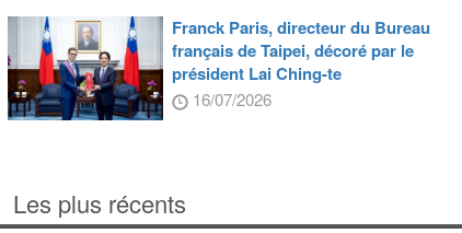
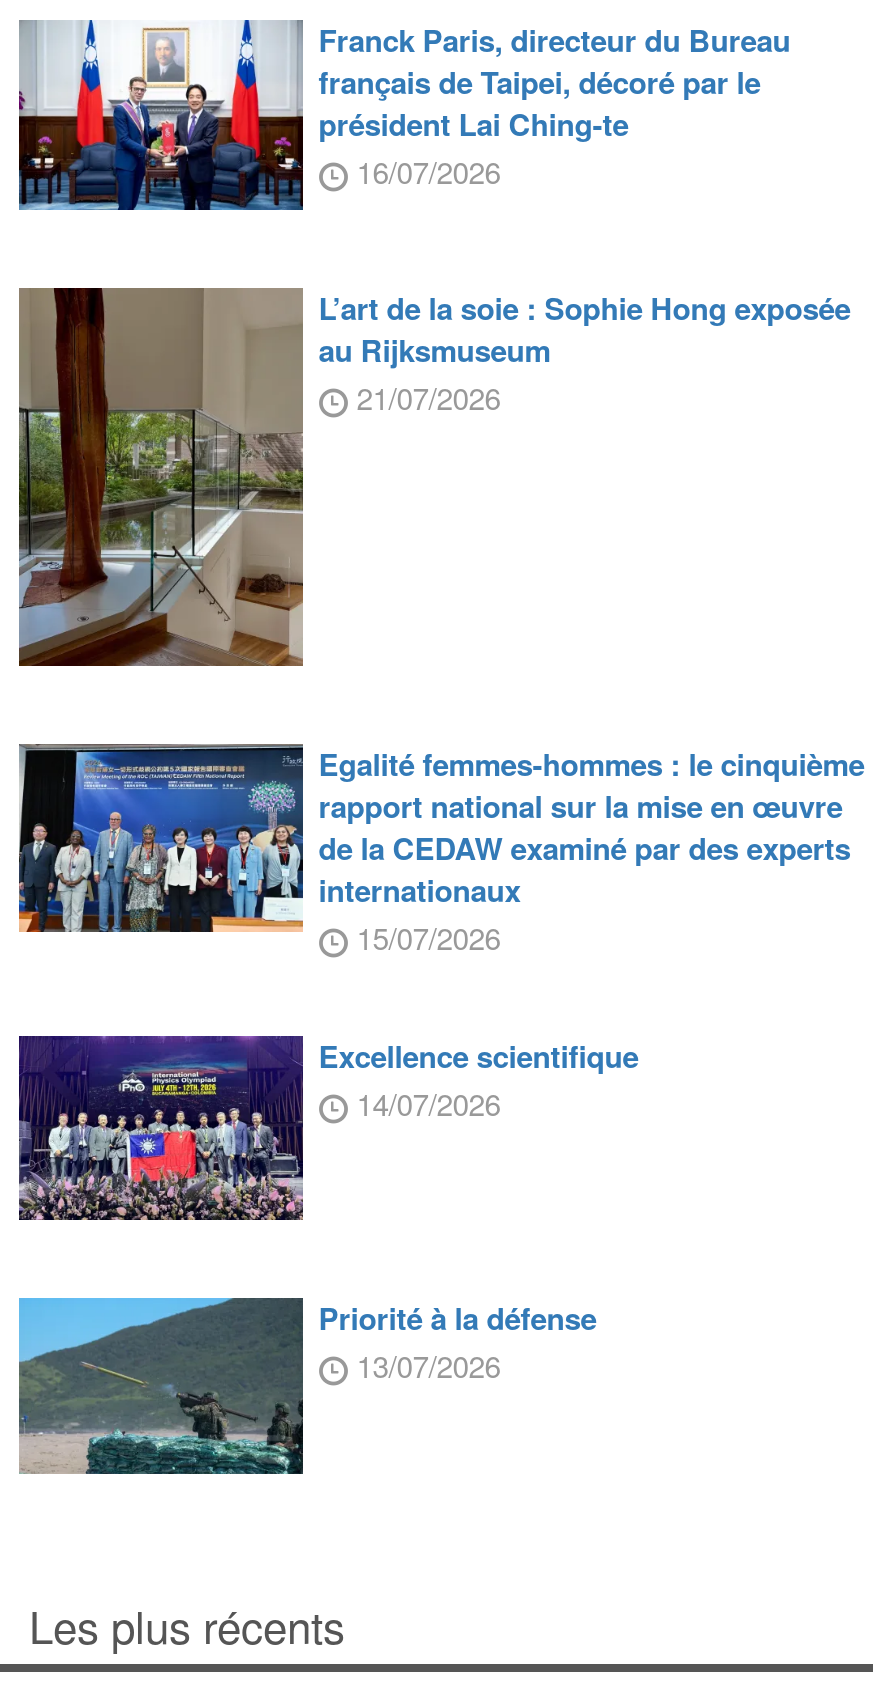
none -> [17,285,851,669] [image] | L’art de la soie : Sophie Hong exposée | au Rijksmuseum | 21/07/2026
none -> [17,741,865,1123] [image] | Egalité femmes-hommes : le cinquième | rapport national sur la mise en œuvre | de la CEDAW examiné par des experts | internationaux | 15/07/2026 | Excellence scientifique | 14/07/2026
none -> [17,1295,597,1475] [image] | Priorité à la défense | 13/07/2026
none -> [17,1033,305,1223] [image]

